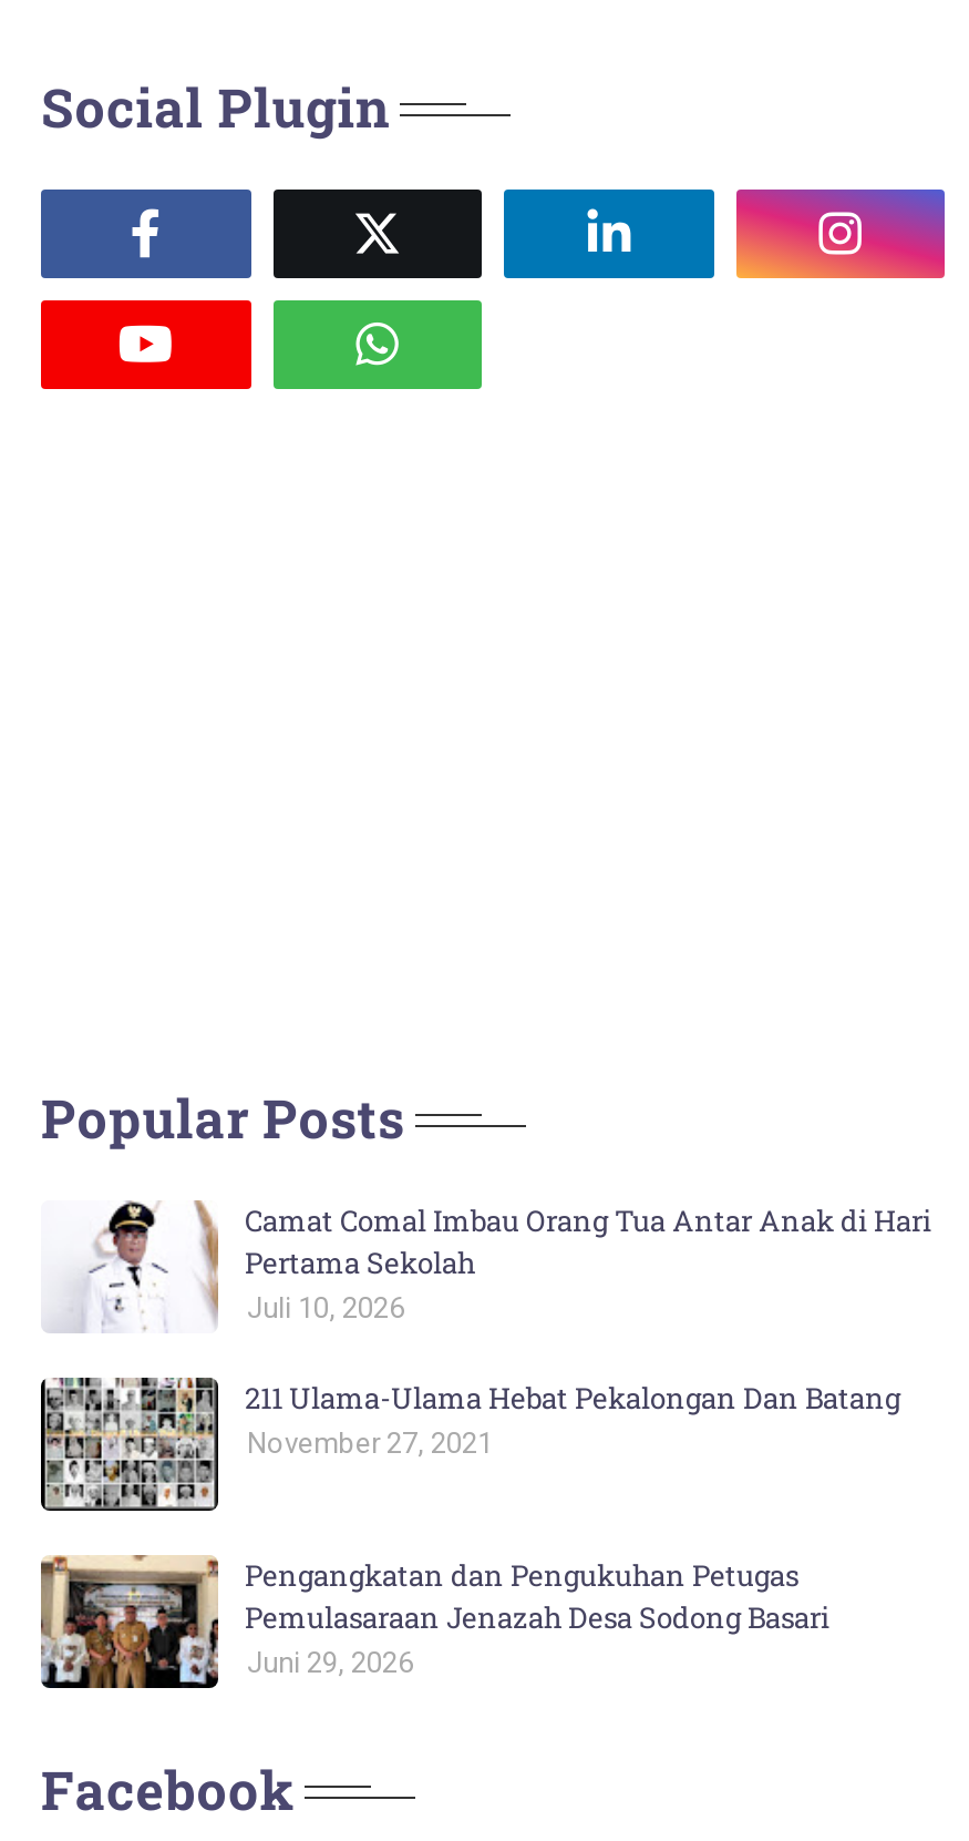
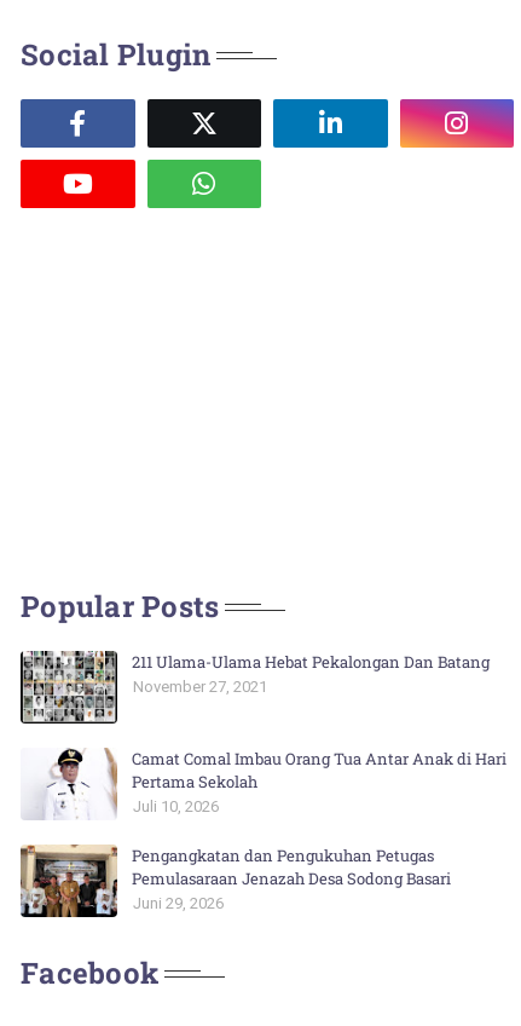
moved [45,1198,931,1336] -> [23,747,506,822]: [image] | Camat Comal Imbau Orang Tua Antar Anak di Hari | Pertama Sekolah | Juli 10, 2026
moved [39,1375,900,1511] -> [19,650,490,725]: [image] | 211 Ulama-Ulama Hebat Pekalongan Dan Batang | November 27, 2021

